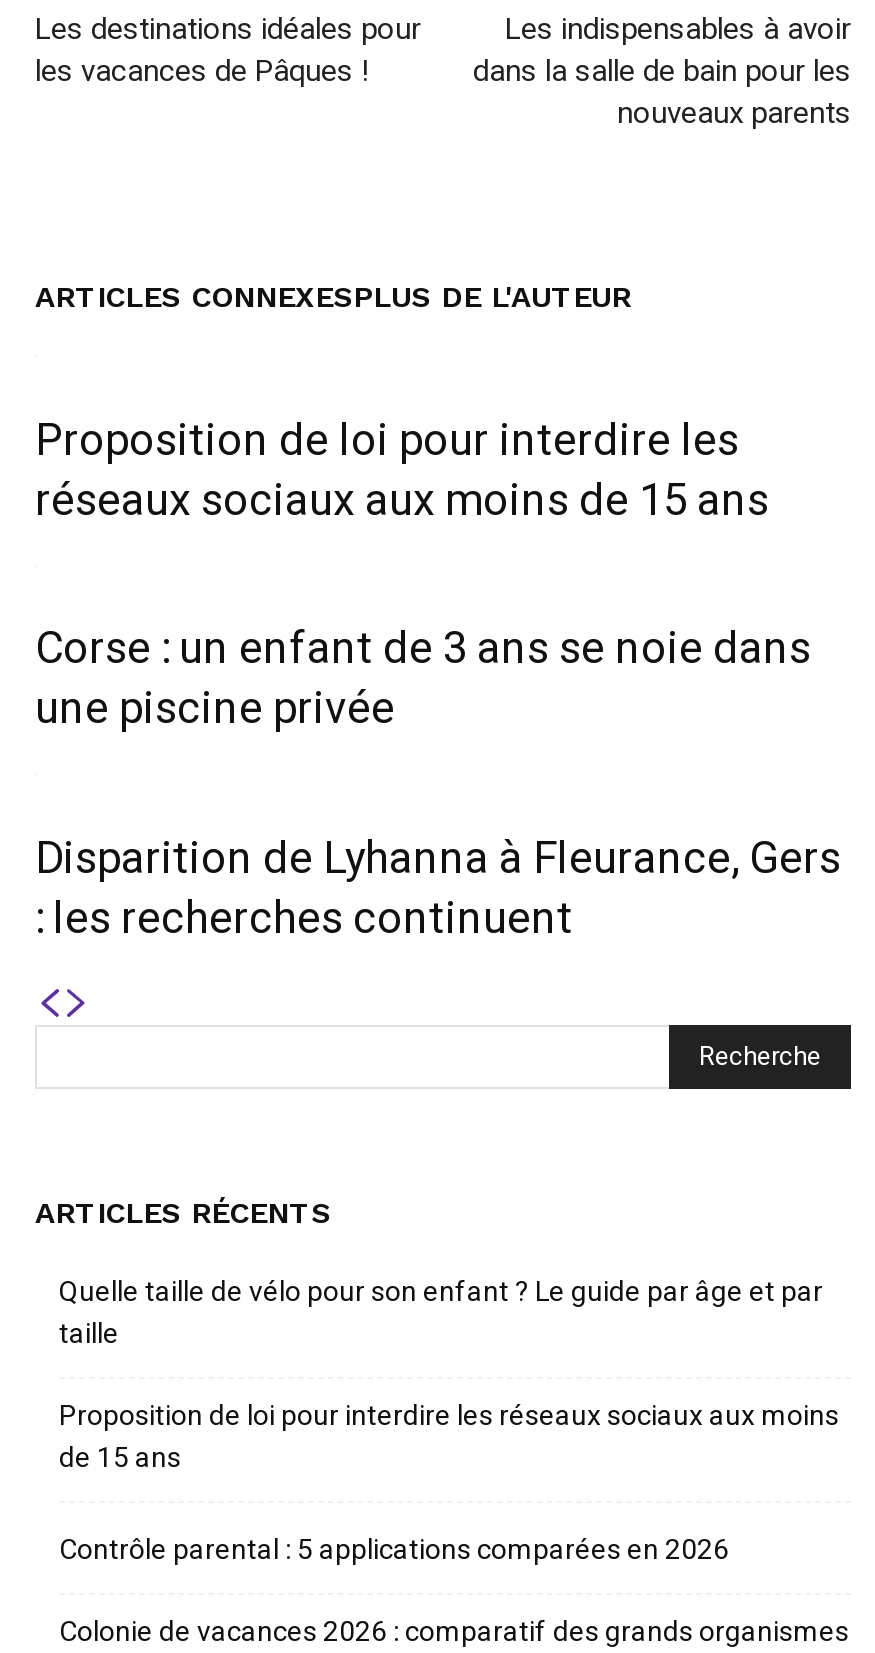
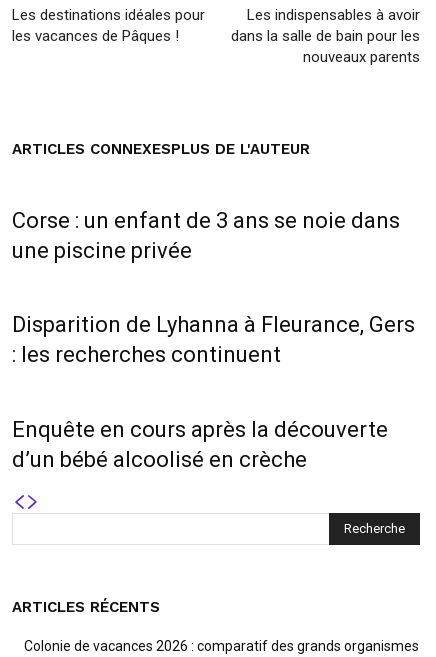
[35,414,769,524] Proposition de loi pour interdire les | réseaux sociaux aux moins de 15 ans -> none
none -> [12,417,388,472] Enquête en cours après la découverte | d’un bébé alcoolisé en crèche
[59,1275,839,1565] Quelle taille de vélo pour son enfant ? Le guide par âge et par | taille | Proposition de loi pour interdire les réseaux sociaux aux moins | de 15 ans | Contrôle parental : 5 applications comparées en 2026 -> none

